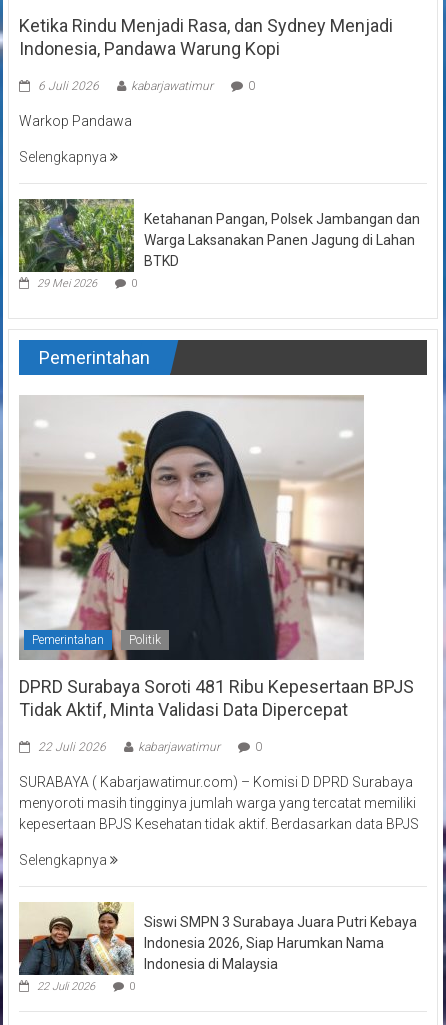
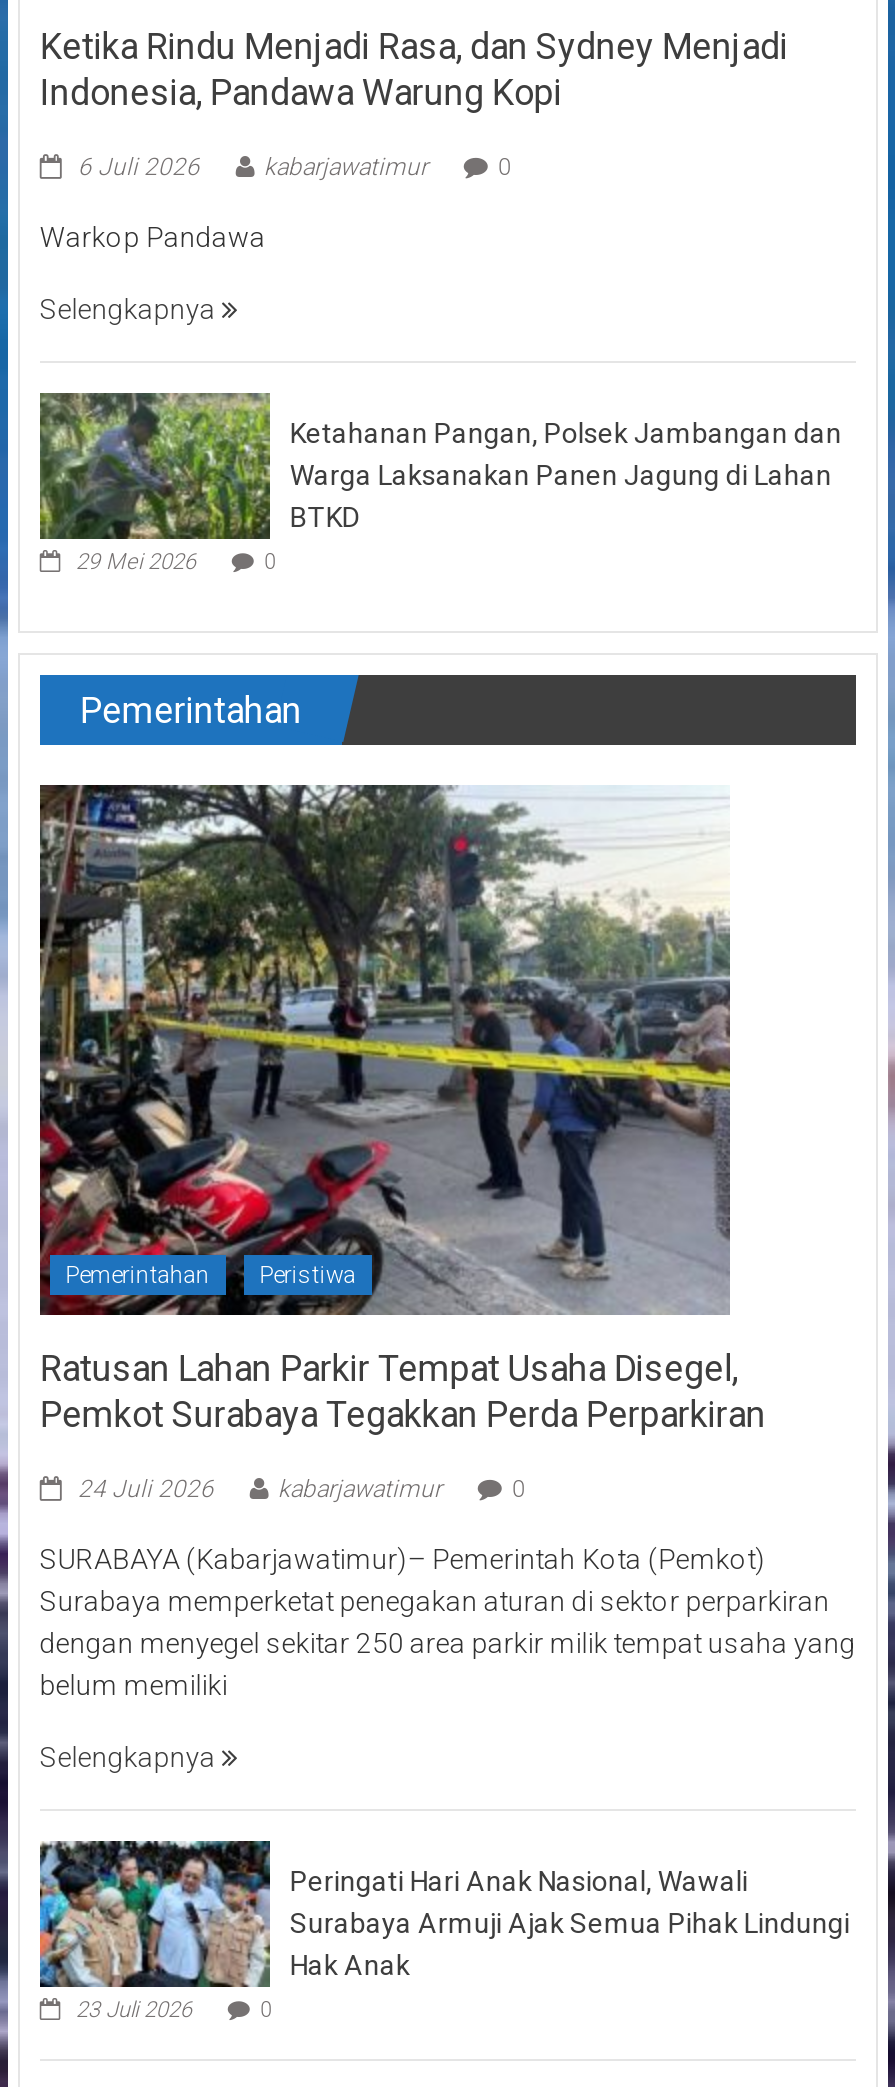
[18,395,364,661] [image] | Politik -> [38,783,732,1315] [image] | Peristiwa
[19,676,414,720] DPRD Surabaya Soroti 481 Ribu Kepesertaan BPJS | Tidak Aktif, Minta Validasi Data Dipercepat -> [40,1346,766,1434] Ratusan Lahan Parkir Tempat Usaha Disegel, | Pemkot Surabaya Tegakkan Perda Perparkiran
[38,740,106,754] 22 Juli 2026 -> [78,1474,214,1502] 24 Juli 2026
[19,774,419,832] SURABAYA ( Kabarjawatimur.com) – Komisi D DPRD Surabaya | menyoroti masih tingginya jumlah warga yang tercatat memiliki | kepesertaan BPJS Kesehatan tidak aktif. Berdasarkan data BPJS -> [40,1542,856,1700] SURABAYA (Kabarjawatimur)– Pemerintah Kota (Pemkot) | Surabaya memperketat penegakan aturan di sektor perparkiran | dengan menyegel sekitar 250 area parkir milik tempat usaha yang | belum memiliki
[18,901,134,993] [image] | 22 Juli 2026 -> [38,1839,272,2022] [image] | 23 Juli 2026
[144,914,417,972] Siswi SMPN 3 Surabaya Juara Putri Kebaya | Indonesia 2026, Siap Harumkan Nama | Indonesia di Malaysia -> [290,1864,850,1980] Peringati Hari Anak Nasional, Wawali | Surabaya Armuji Ajak Semua Pihak Lindungi | Hak Anak

